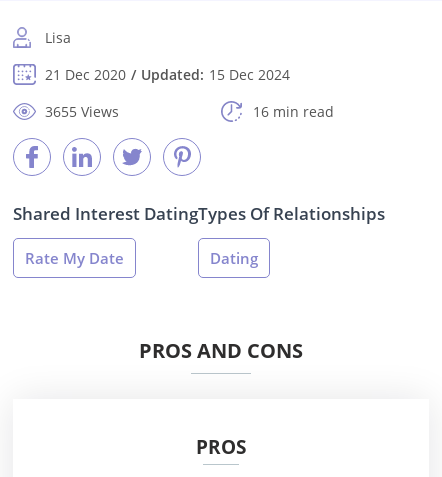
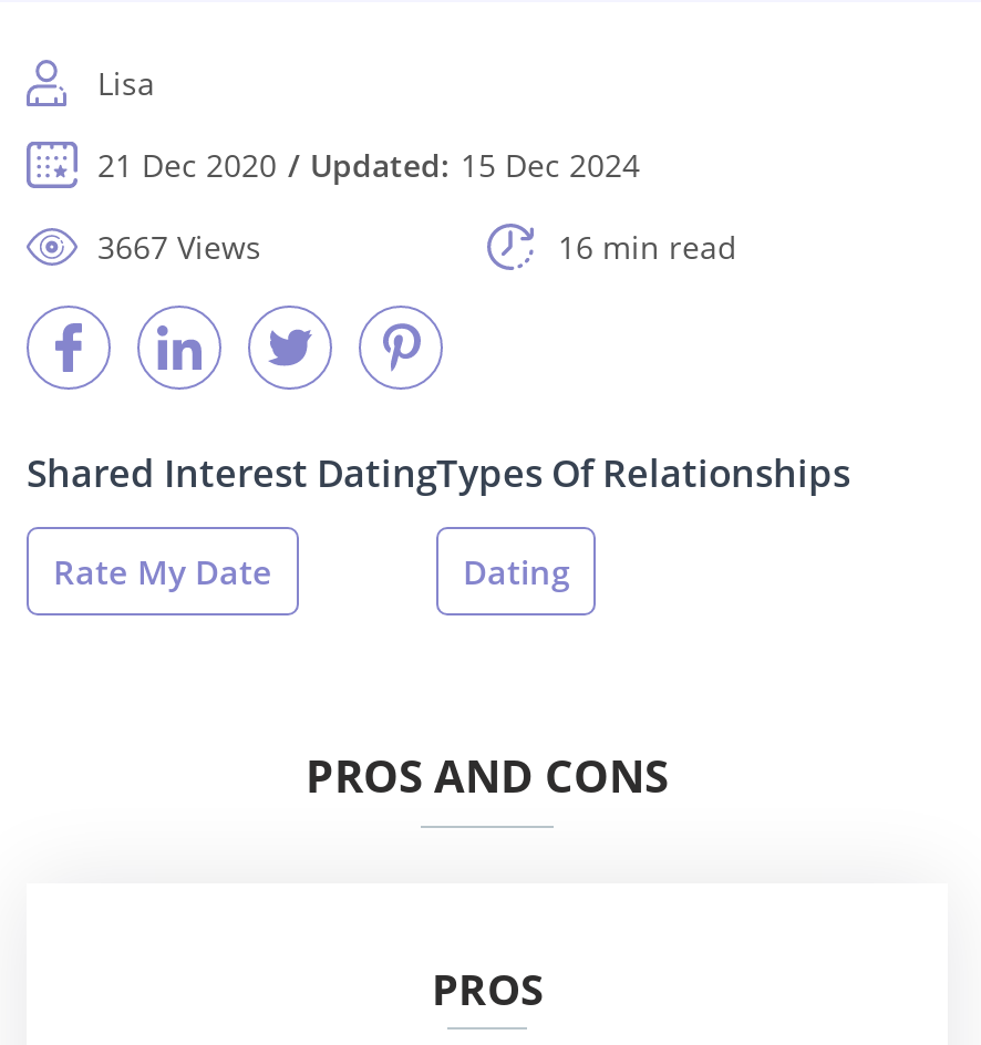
[45,102,119,121] 3655 Views -> [97,226,261,268] 3667 Views

